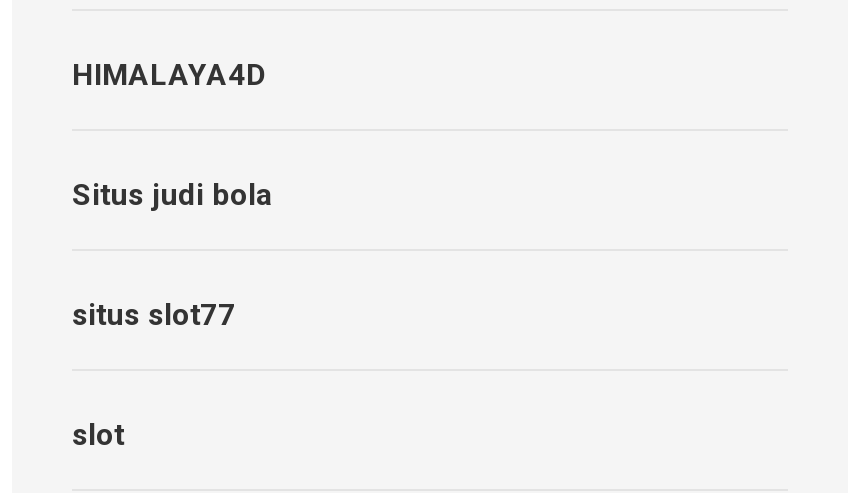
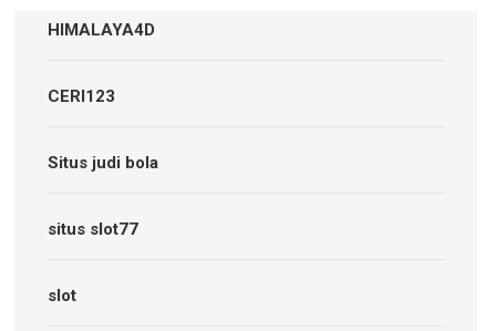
none -> [48,86,115,106] CERI123

